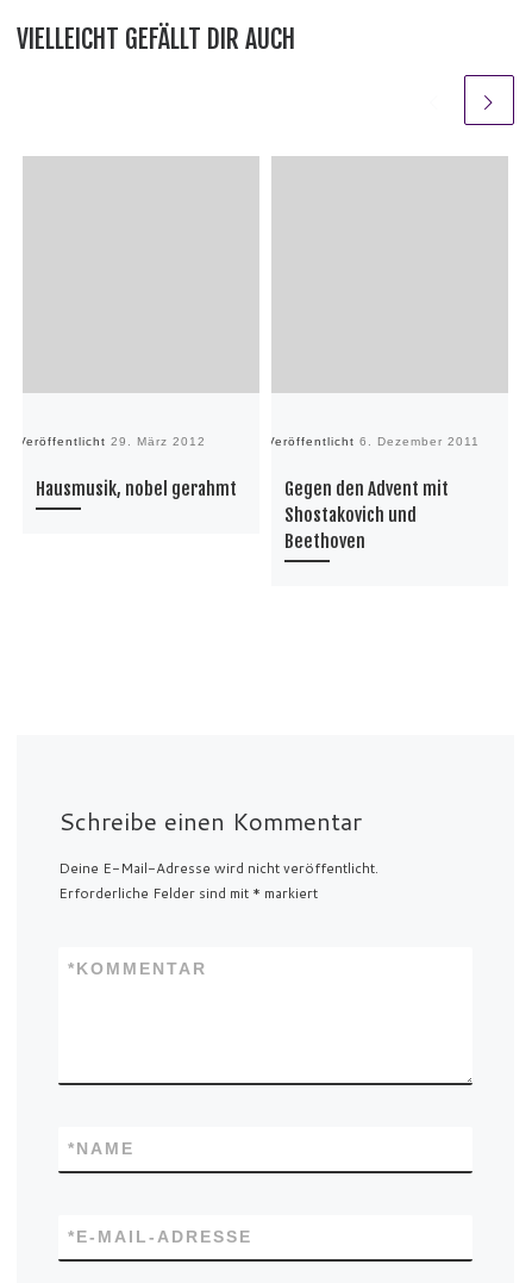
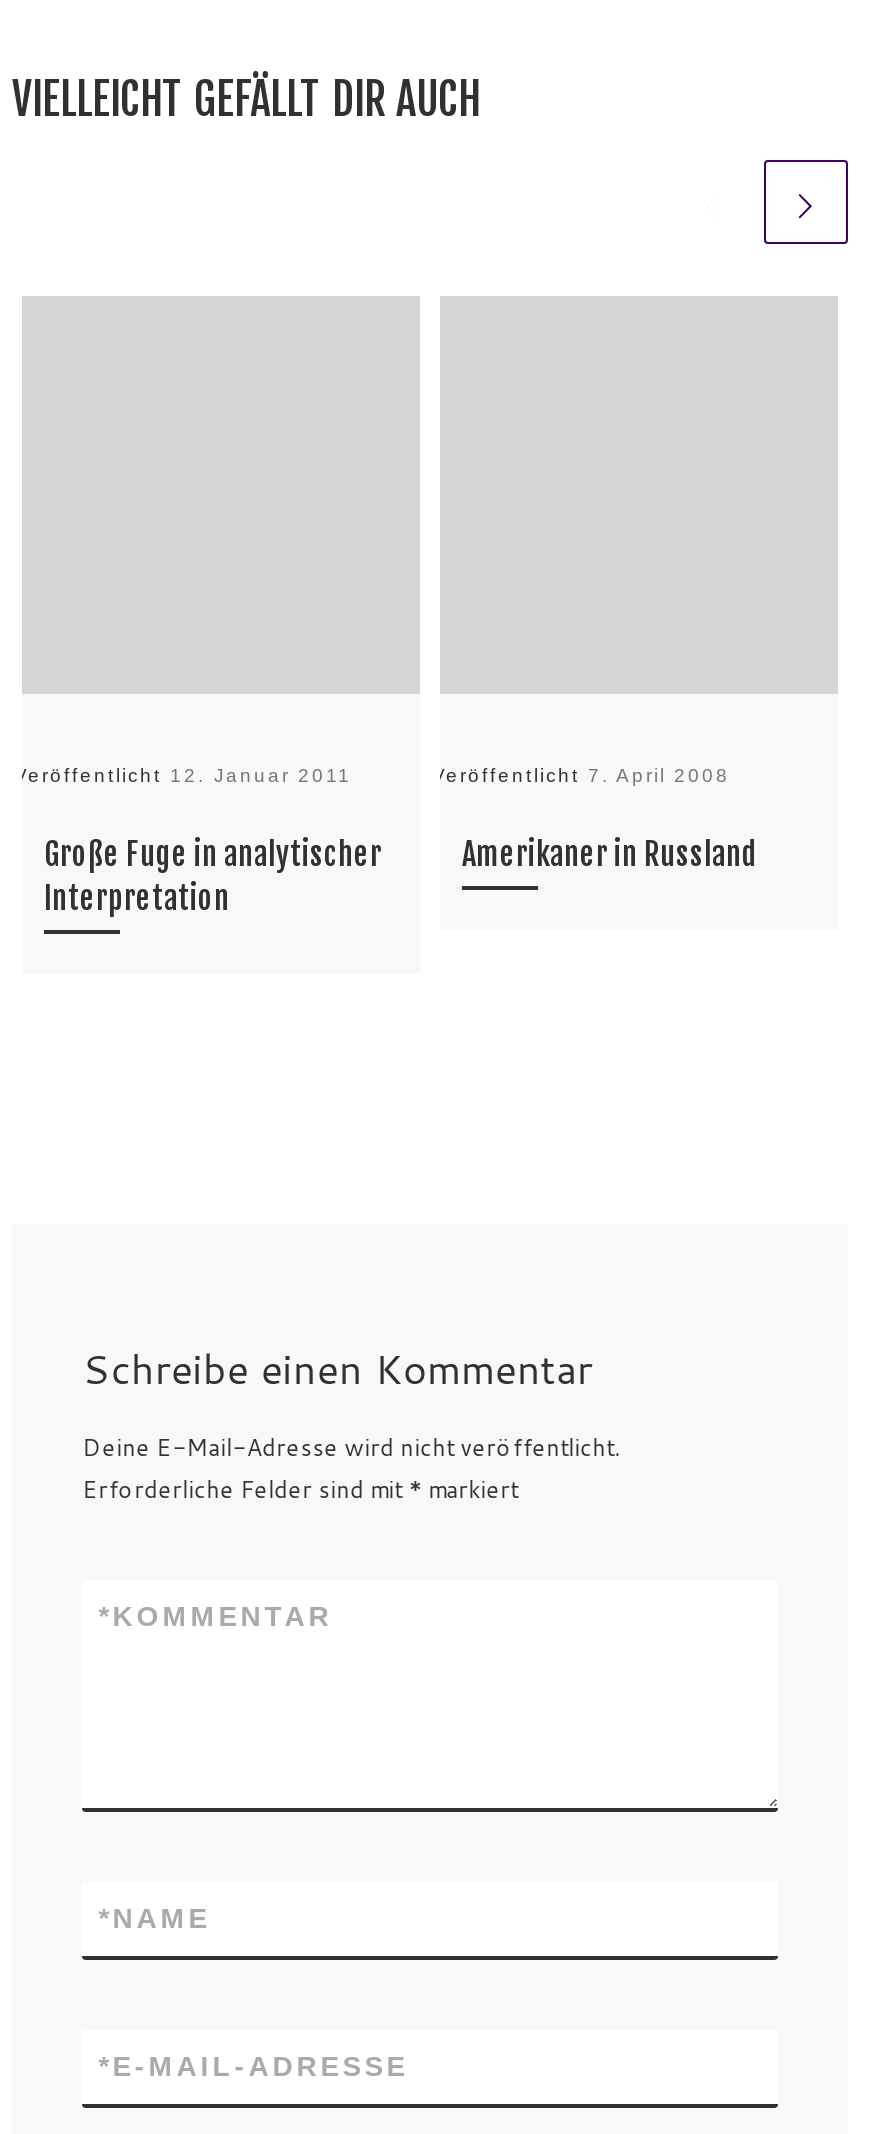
[18,435,206,448] Veröffentlicht 29. März 2012 -> [14,765,352,787] Veröffentlicht 12. Januar 2011
[267,435,480,448] Veröffentlicht 6. Dezember 2011 -> [432,765,730,787] Veröffentlicht 7. April 2008
[36,478,237,501] Hausmusik, nobel gerahmt -> [44,837,382,919] Große Fuge in analytischer | Interpretation
[284,478,449,553] Gegen den Advent mit | Shostakovich und | Beethoven -> [462,837,758,875] Amerikaner in Russland

